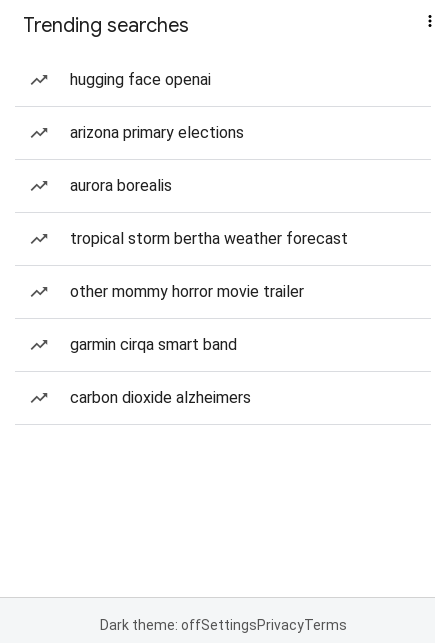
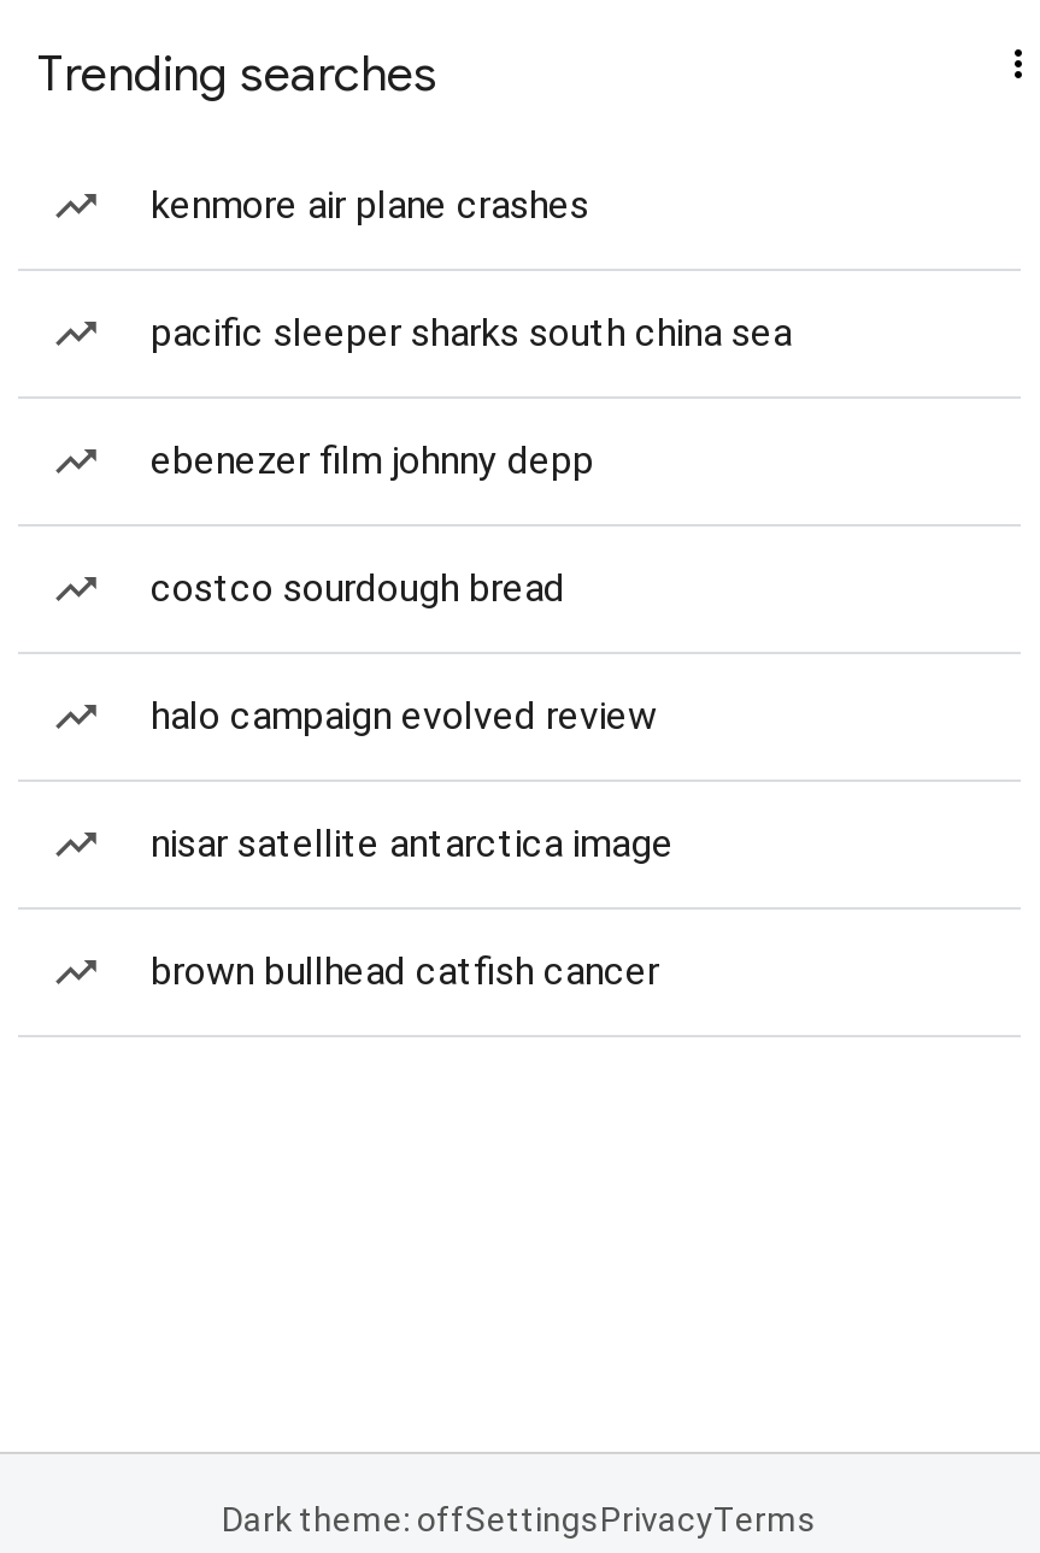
[70,70,211,89] hugging face openai -> [151,182,589,228] kenmore air plane crashes
[70,123,244,142] arizona primary elections -> [151,310,792,355] pacific sleeper sharks south china sea
[70,176,172,195] aurora borealis -> [151,437,594,483] ebenezer film johnny depp
[70,229,348,248] tropical storm bertha weather forecast -> [151,565,565,611] costco sourdough bread
[70,282,304,301] other mommy horror movie trailer -> [151,693,657,739] halo campaign evolved review
[70,335,237,354] garmin cirqa smart band -> [151,820,674,866] nisar satellite antarctica image
[70,388,251,407] carbon dioxide alzheimers -> [151,948,659,994] brown bullhead catfish cancer

